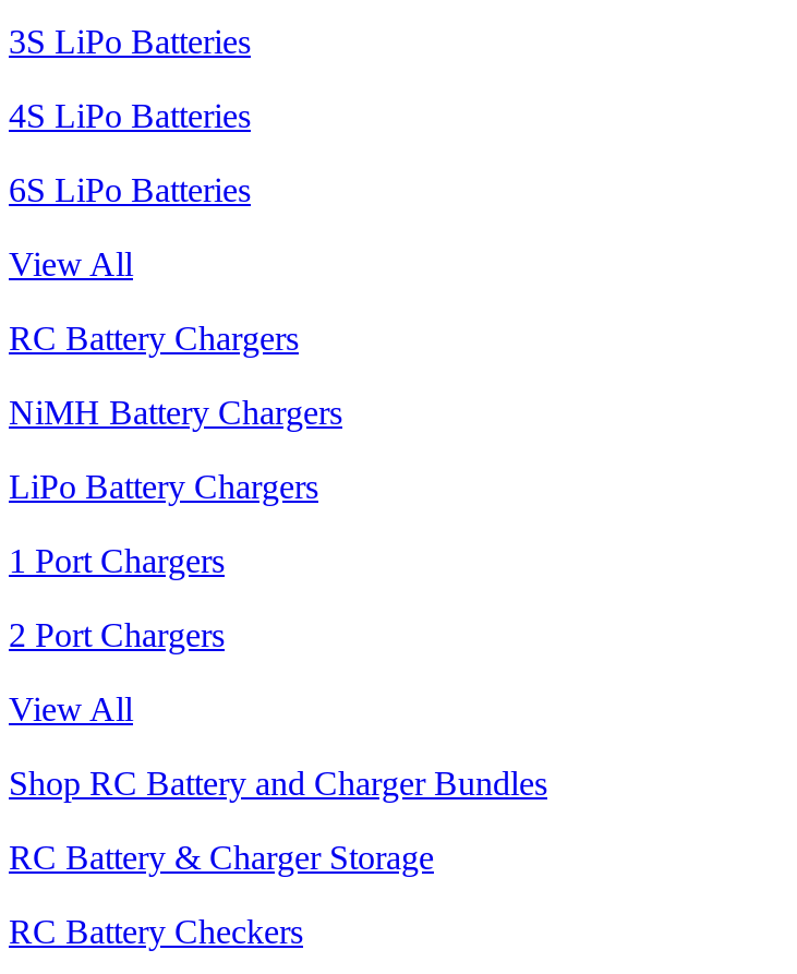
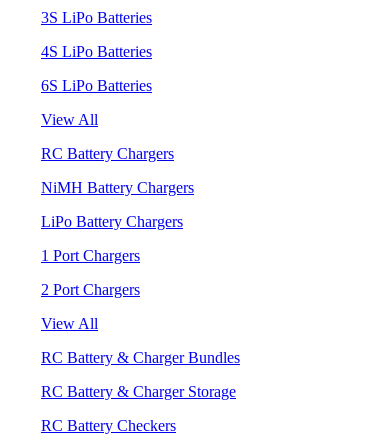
[9,764,547,801] Shop RC Battery and Charger Bundles -> [41,349,240,366] RC Battery & Charger Bundles

